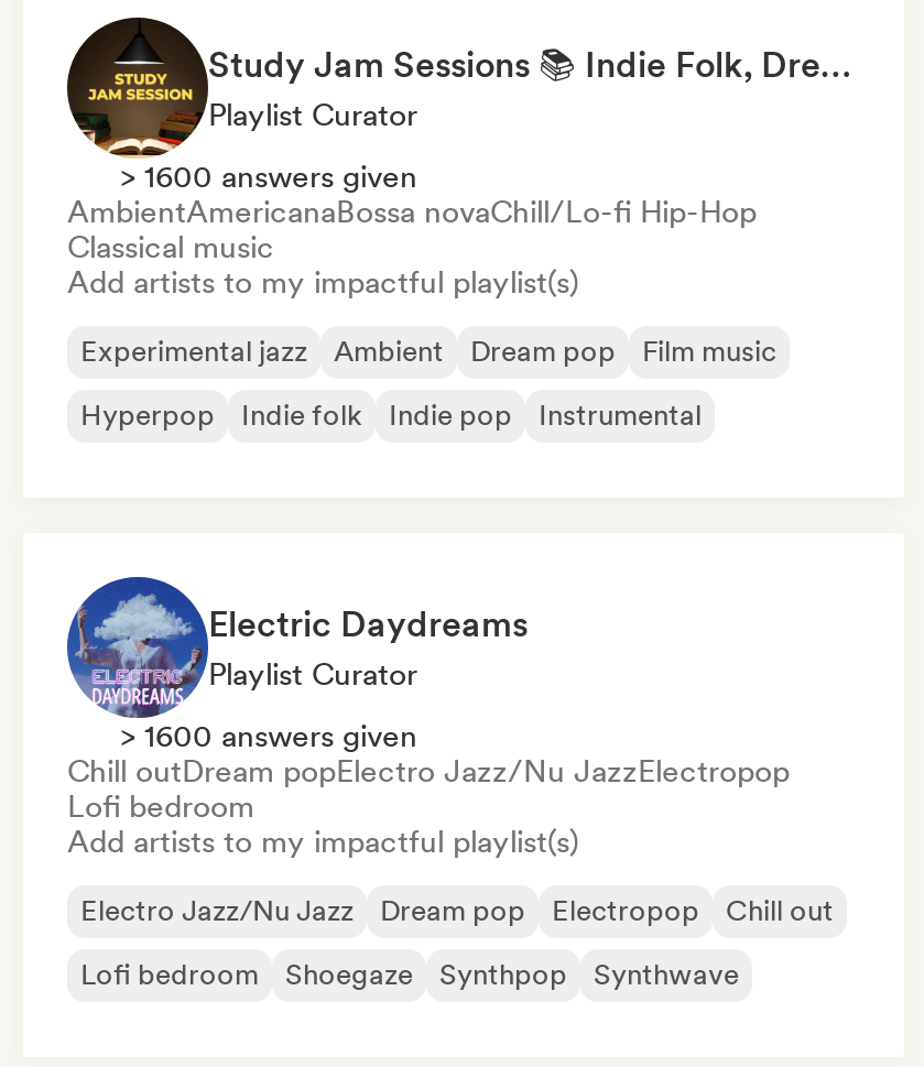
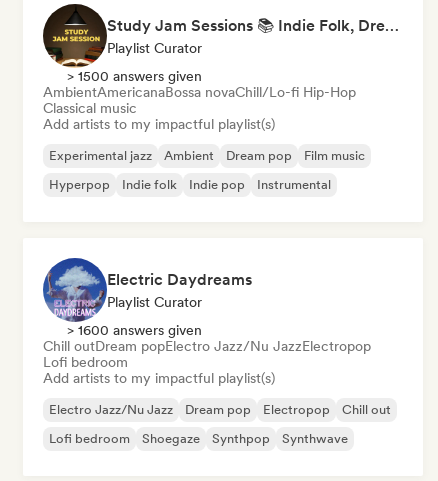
[120,159,417,194] > 1600 answers given -> [67,68,202,84] > 1500 answers given

